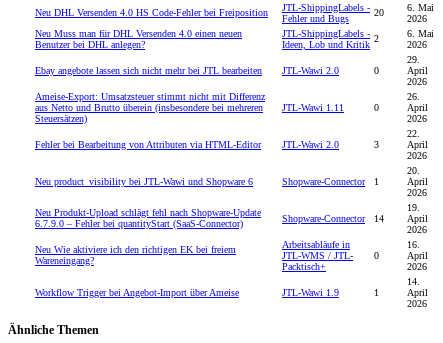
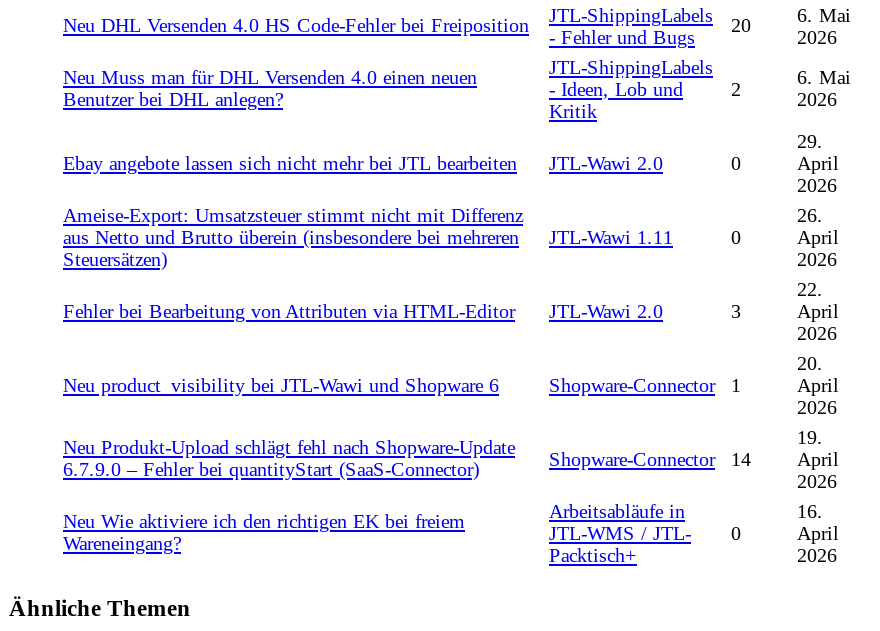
[407,276,428,309] 14. | April | 2026 -> none
[35,287,379,298] Workflow Trigger bei Angebot-Import über Ameise | JTL-Wawi 1.9 | 1 -> none

